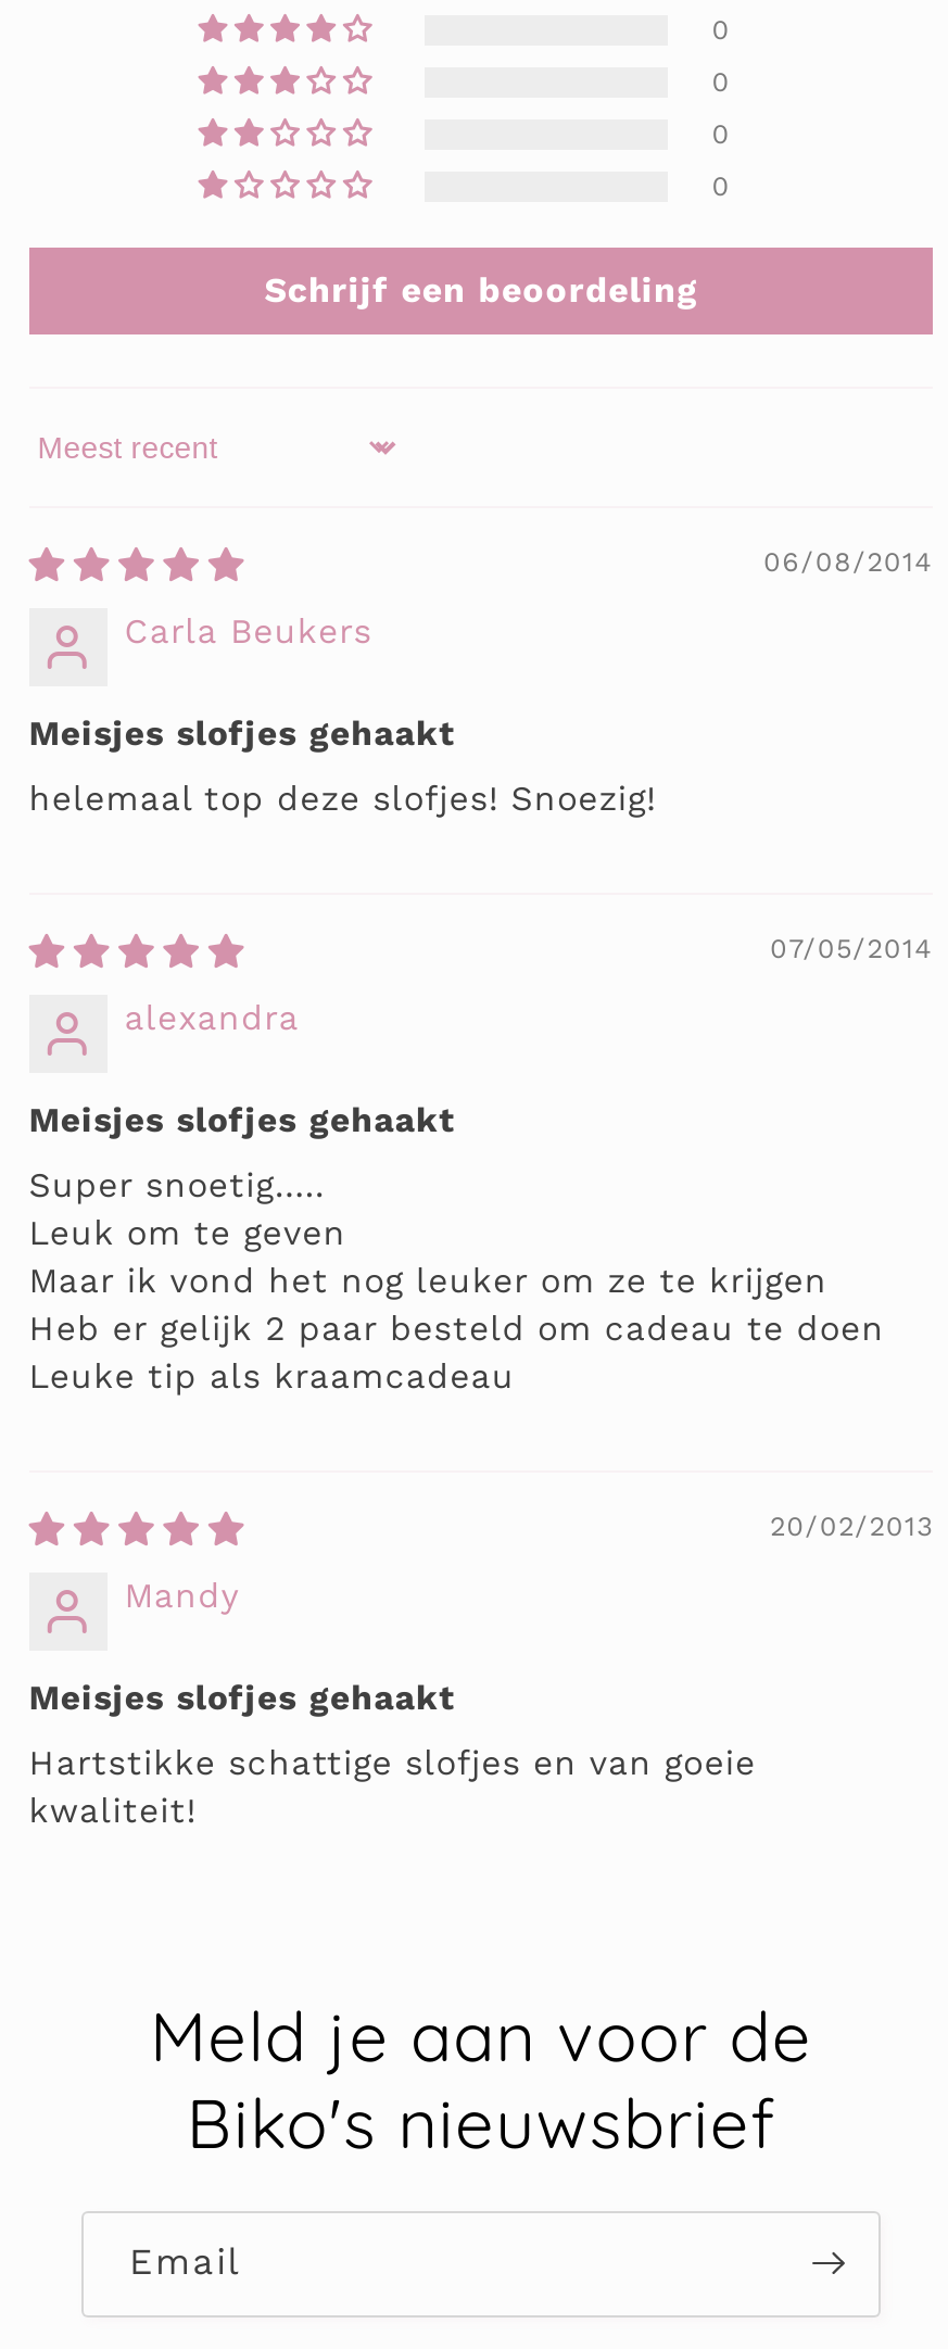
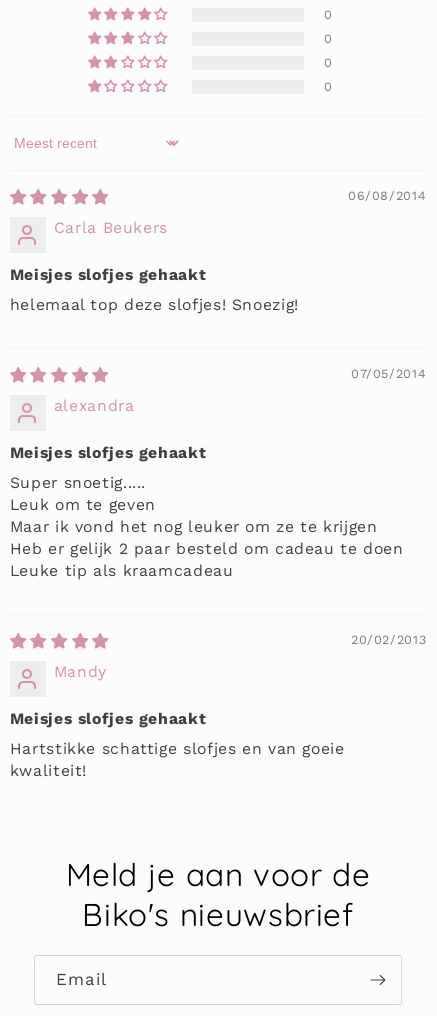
[264,269,698,310] Schrijf een beoordeling -> none

